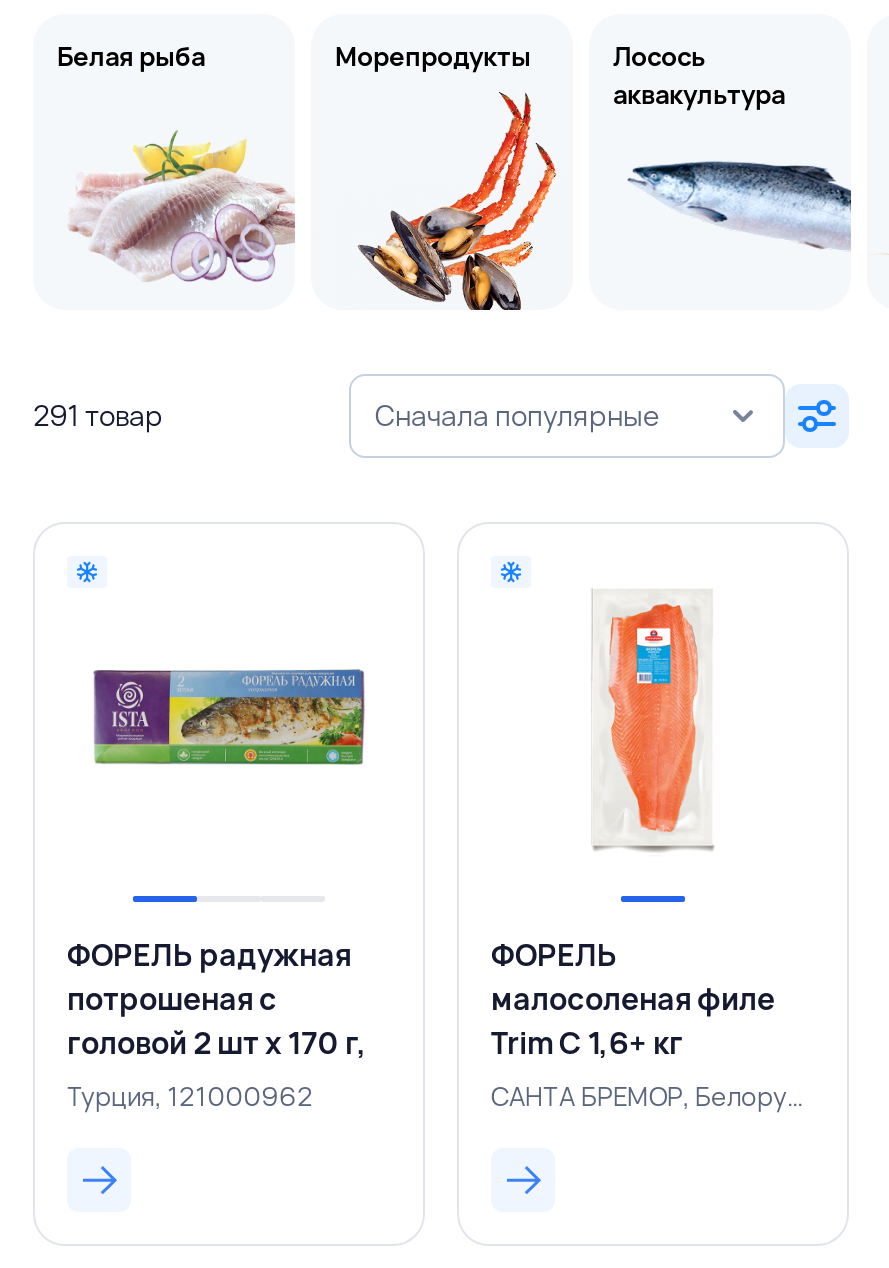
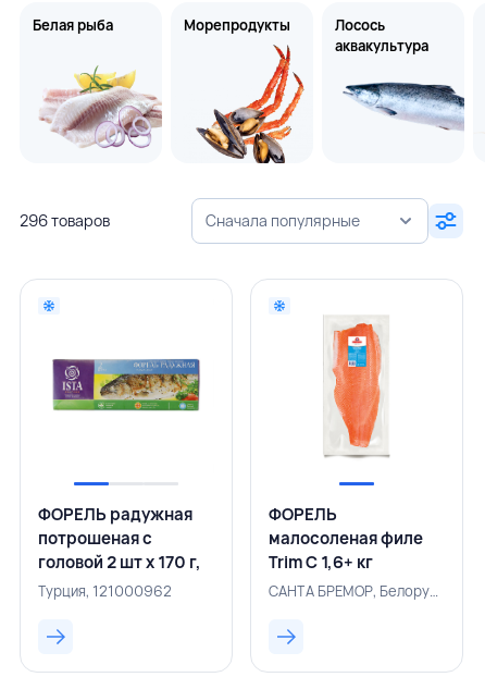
[33,396,163,434] 291 товар -> [20,210,110,231] 296 товаров

